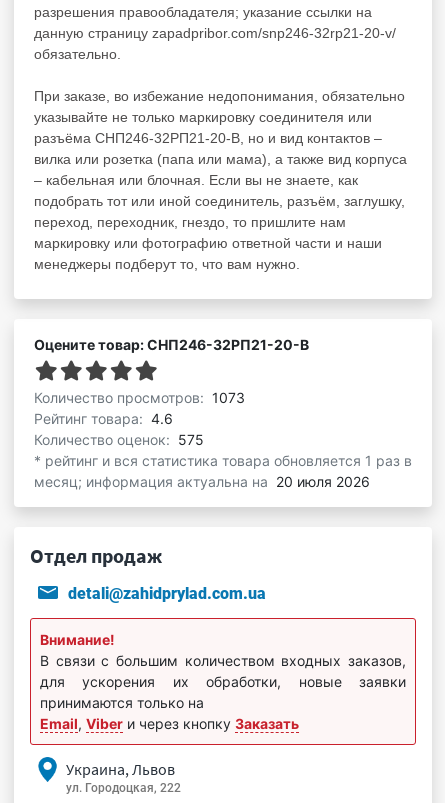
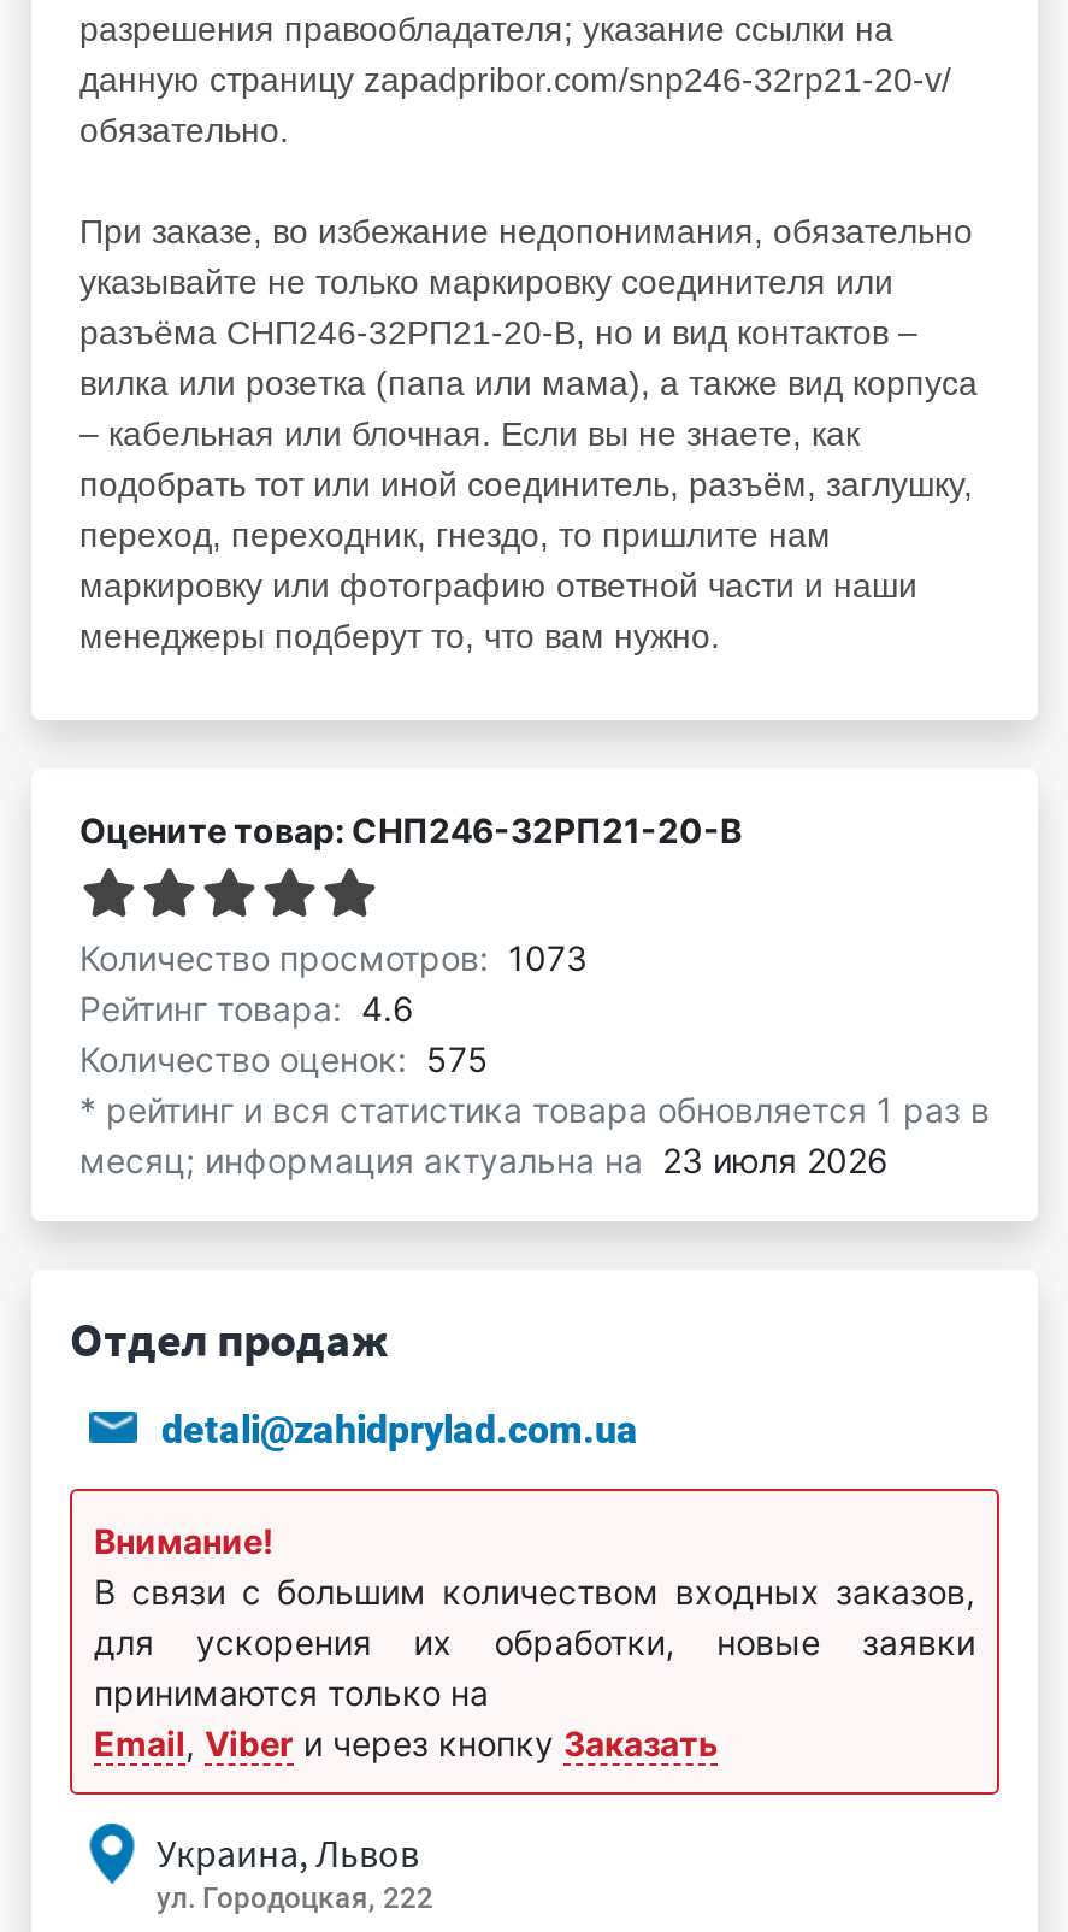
[34,473,370,490] месяц; информация актуальна на 20 июля 2026 -> [79,1139,889,1180] месяц; информация актуальна на 23 июля 2026

